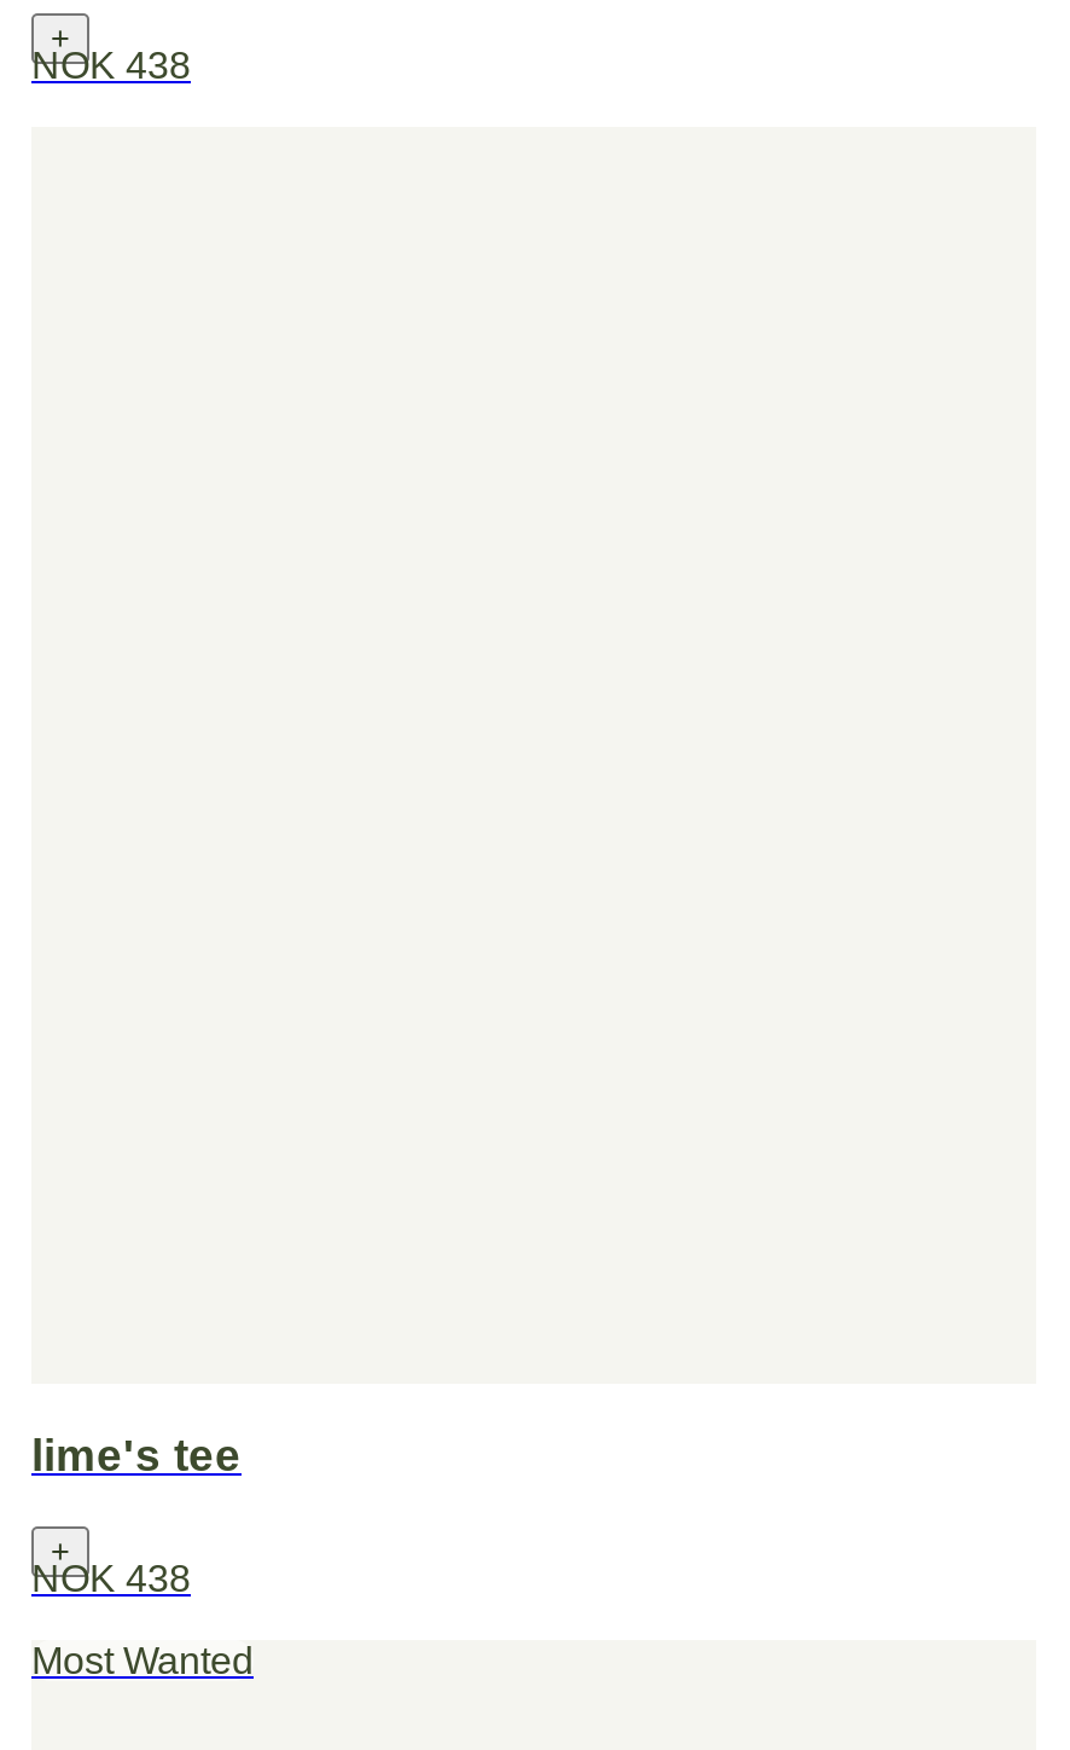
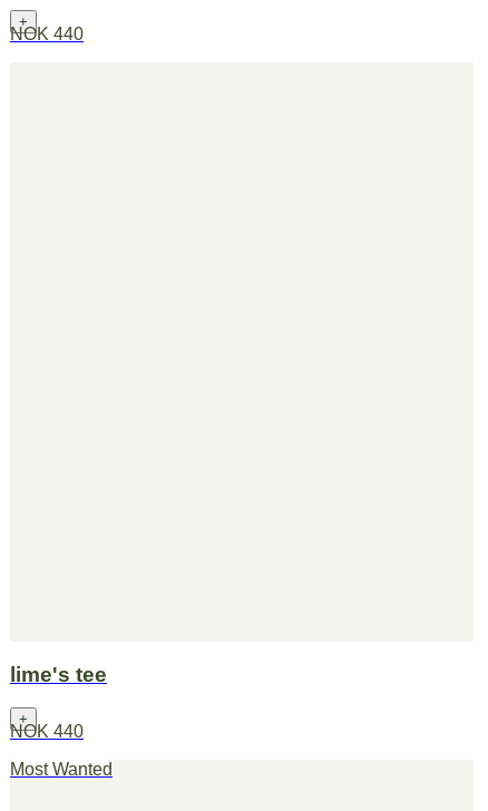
[31,45,191,86] NOK 438 -> [10,25,84,43] NOK 440
[31,1559,191,1600] NOK 438 -> [10,722,84,741] NOK 440

